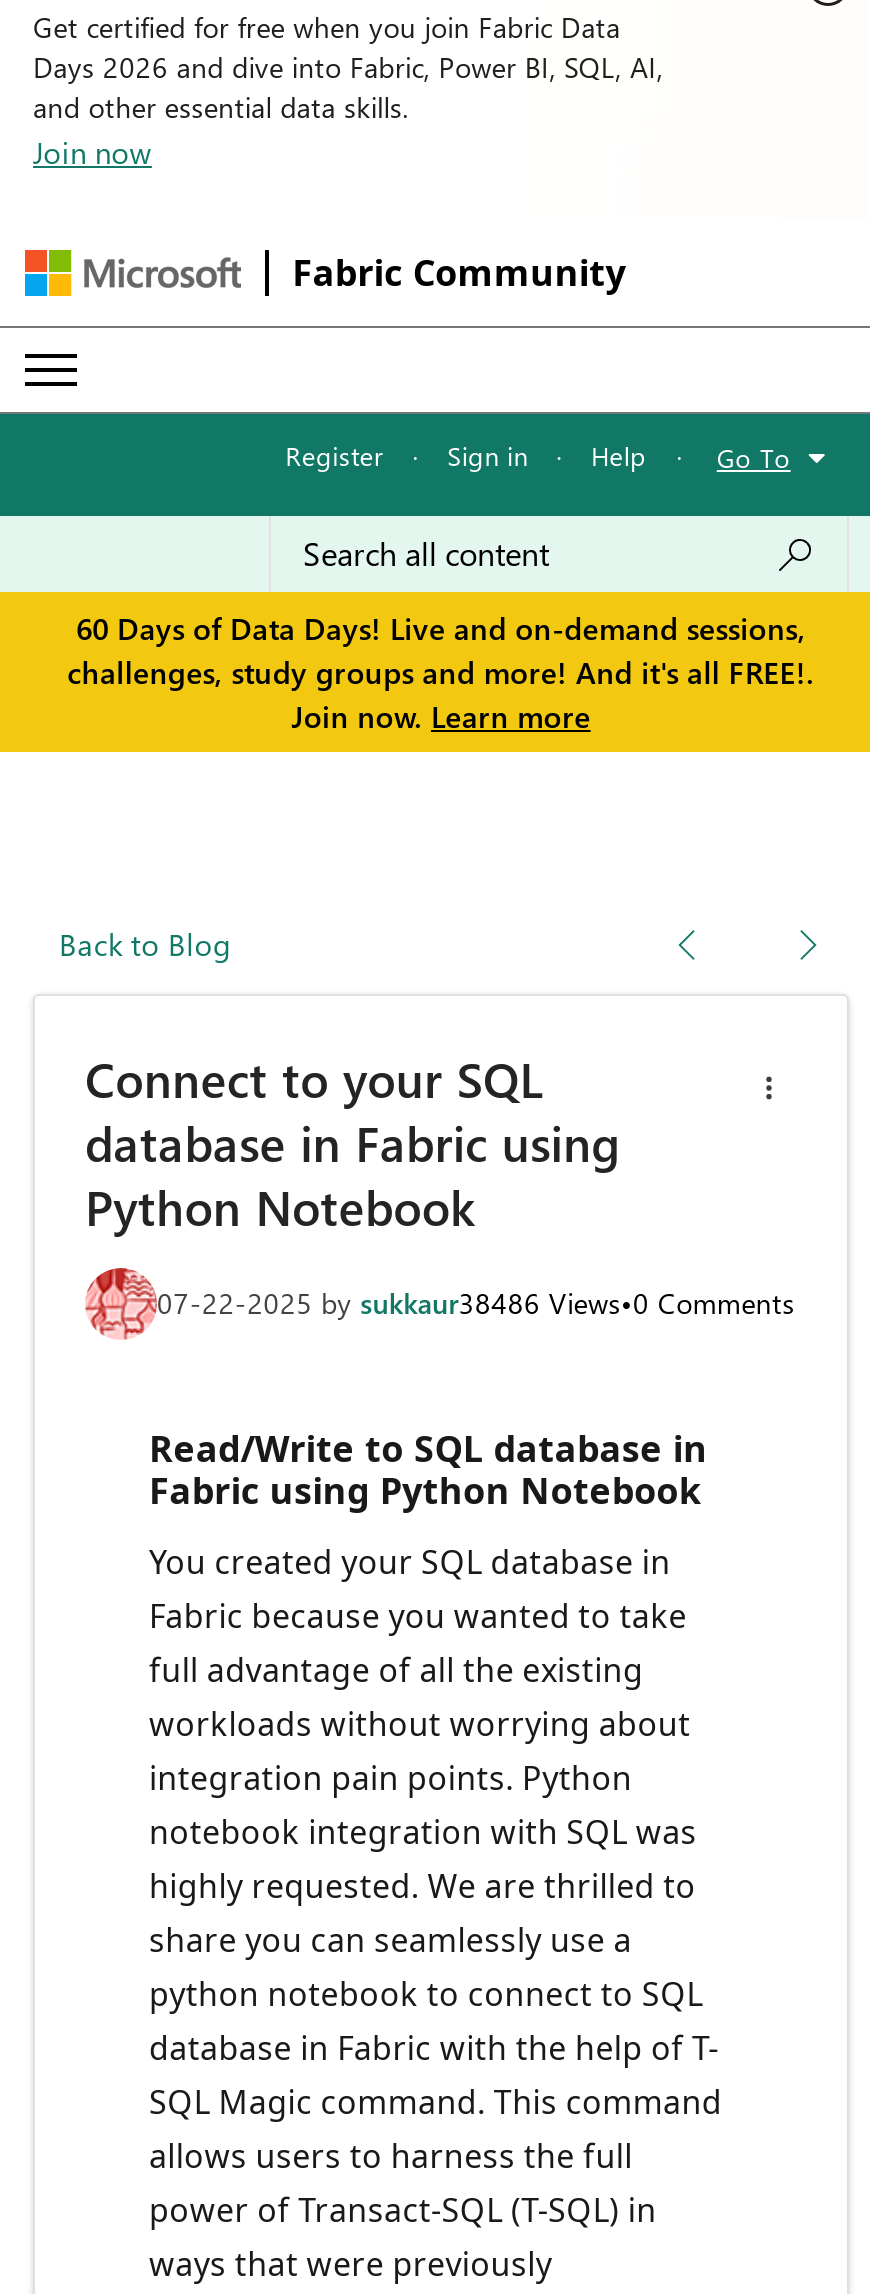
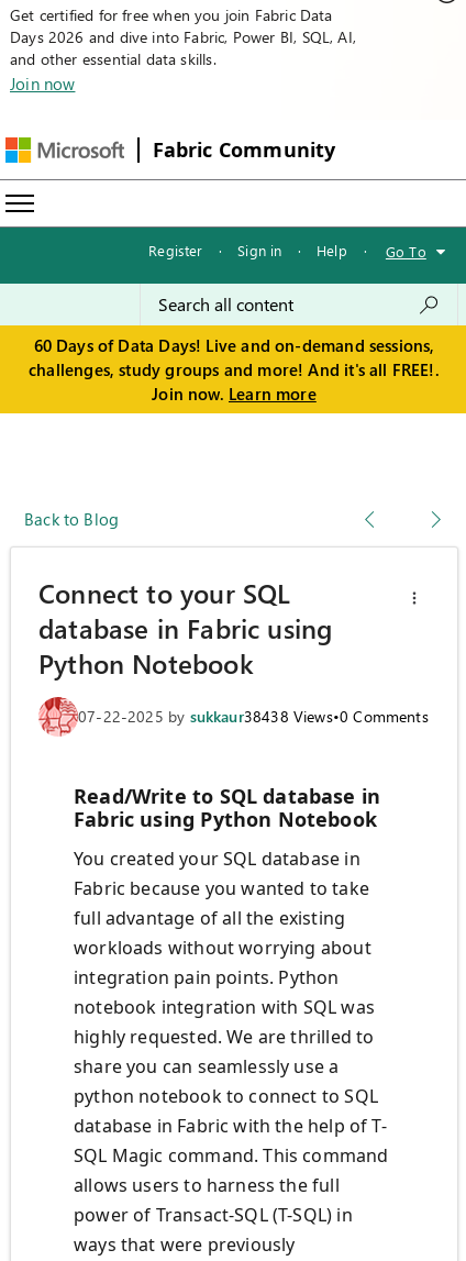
[157,1285,795,1323] 07-22-2025 by sukkaur38486 Views•0 Comments -> [78,706,428,727] 07-22-2025 by sukkaur38438 Views•0 Comments

